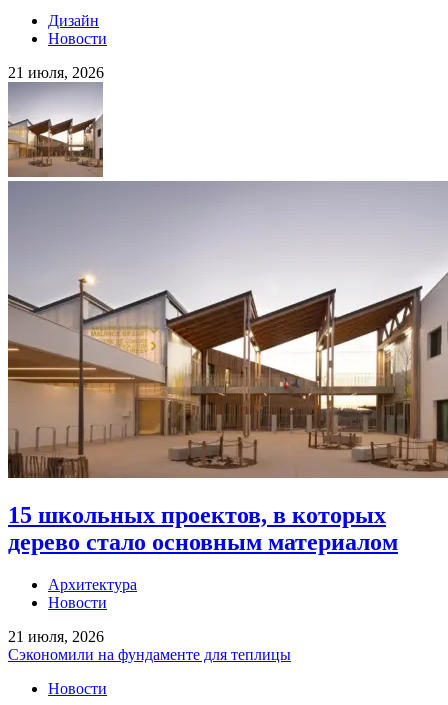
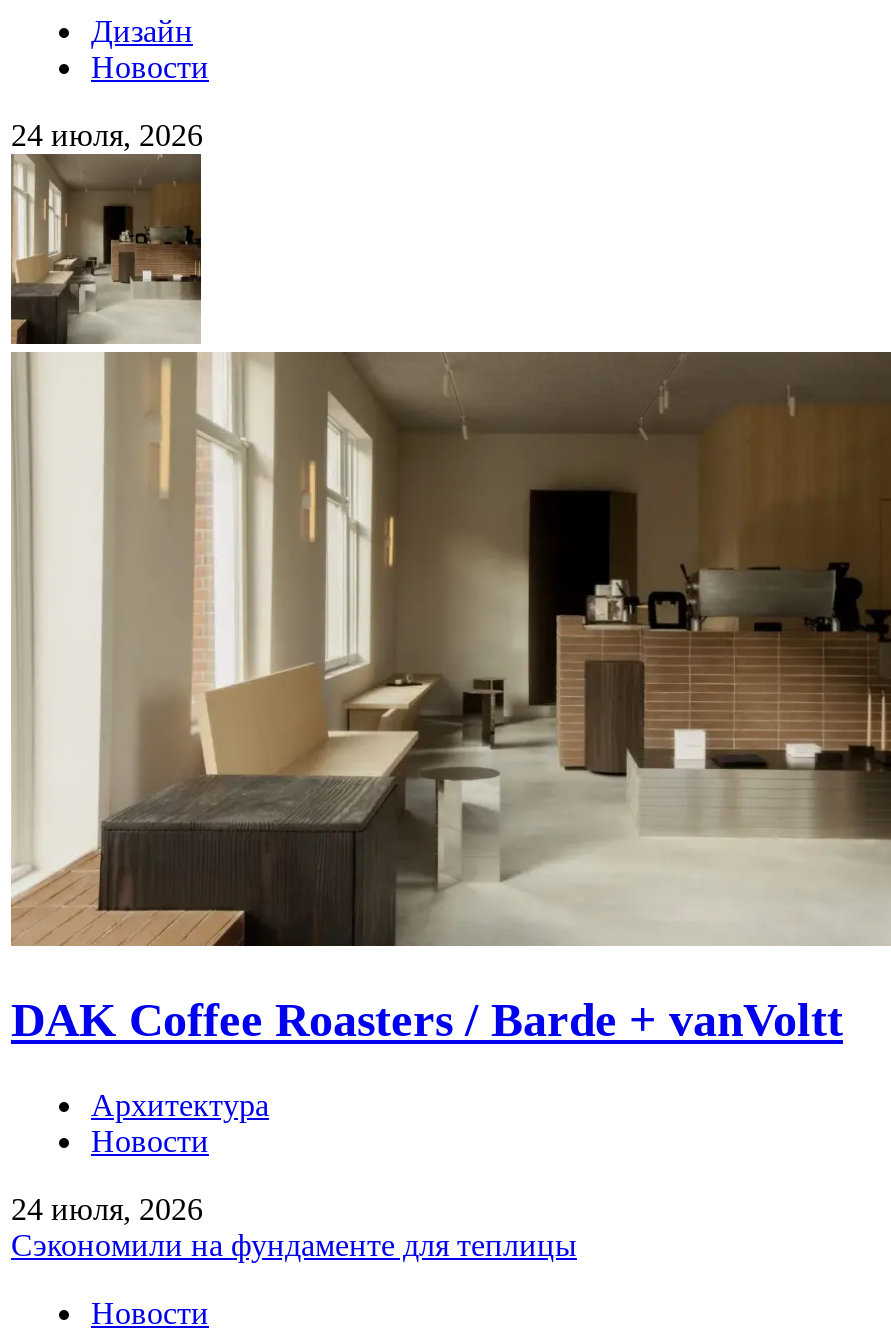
[8,64,104,81] 21 июля, 2026 -> [11,118,203,152] 24 июля, 2026
[7,115,445,555] [image] | 15 школьных проектов, в которых | дерево стало основным материалом -> [11,166,885,1046] [image] | DAK Coffee Roasters / Barde + vanVoltt
[8,628,104,645] 21 июля, 2026 -> [11,1191,203,1225] 24 июля, 2026

